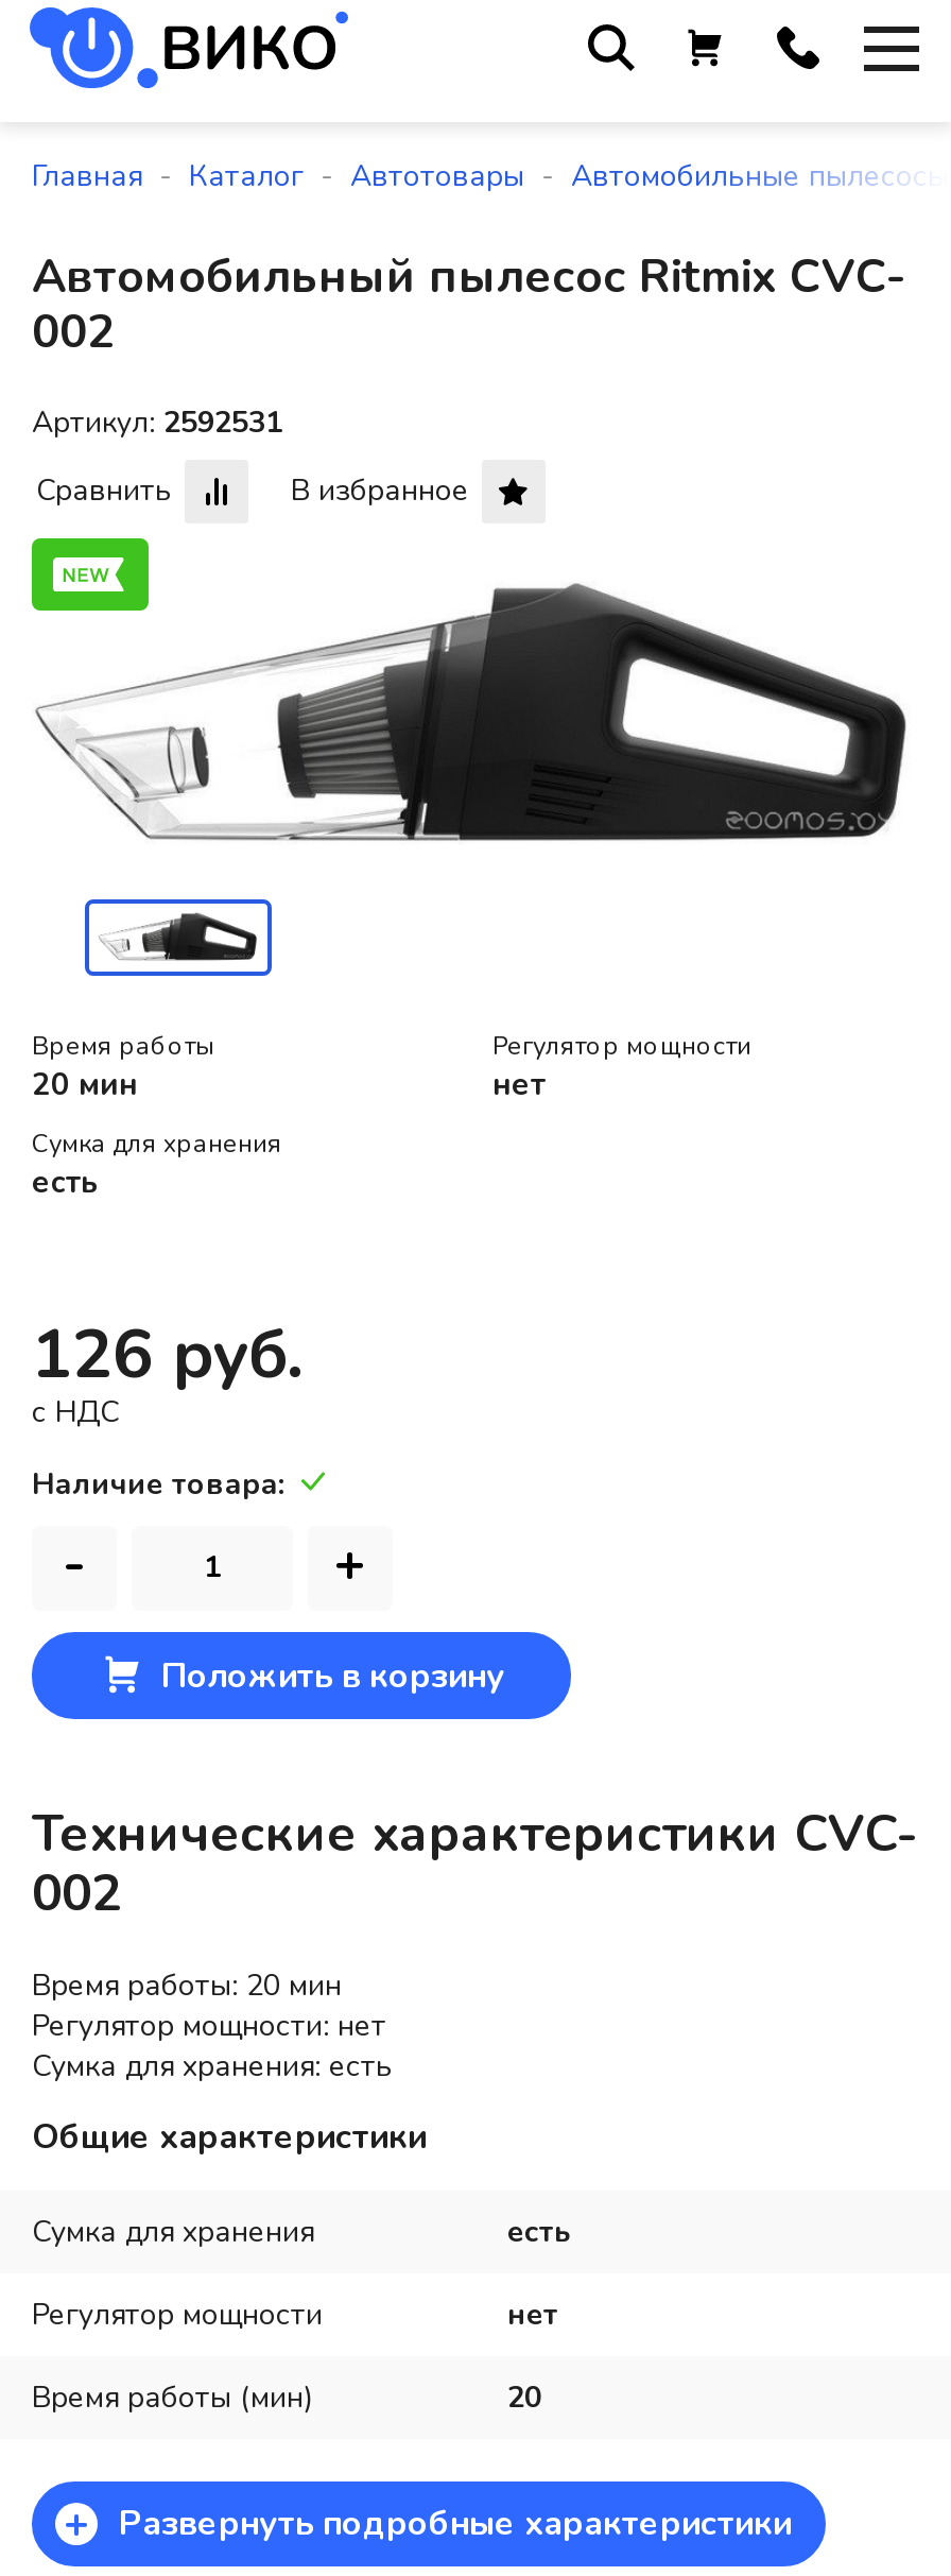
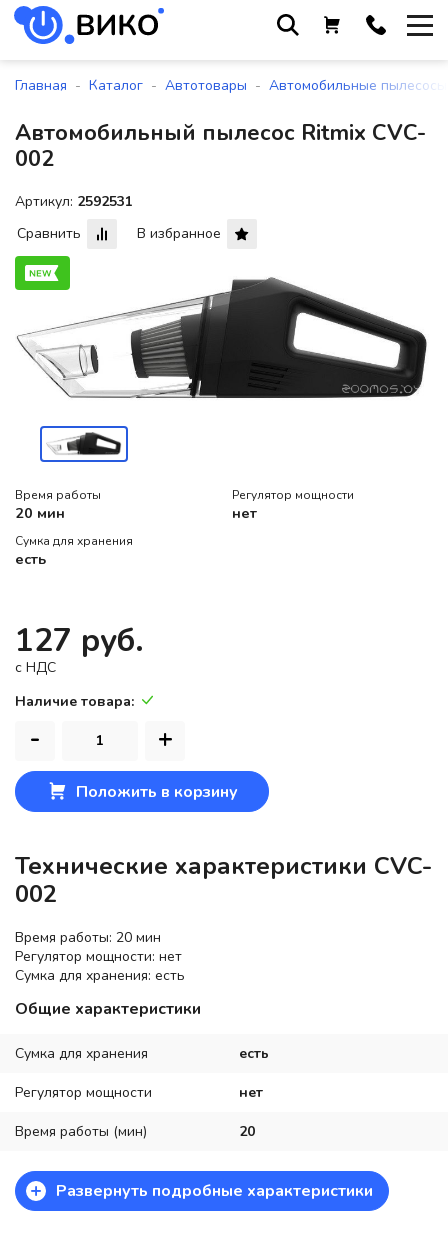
[32,1309,306,1400] 126 руб. -> [15,619,144,662] 127 руб.

